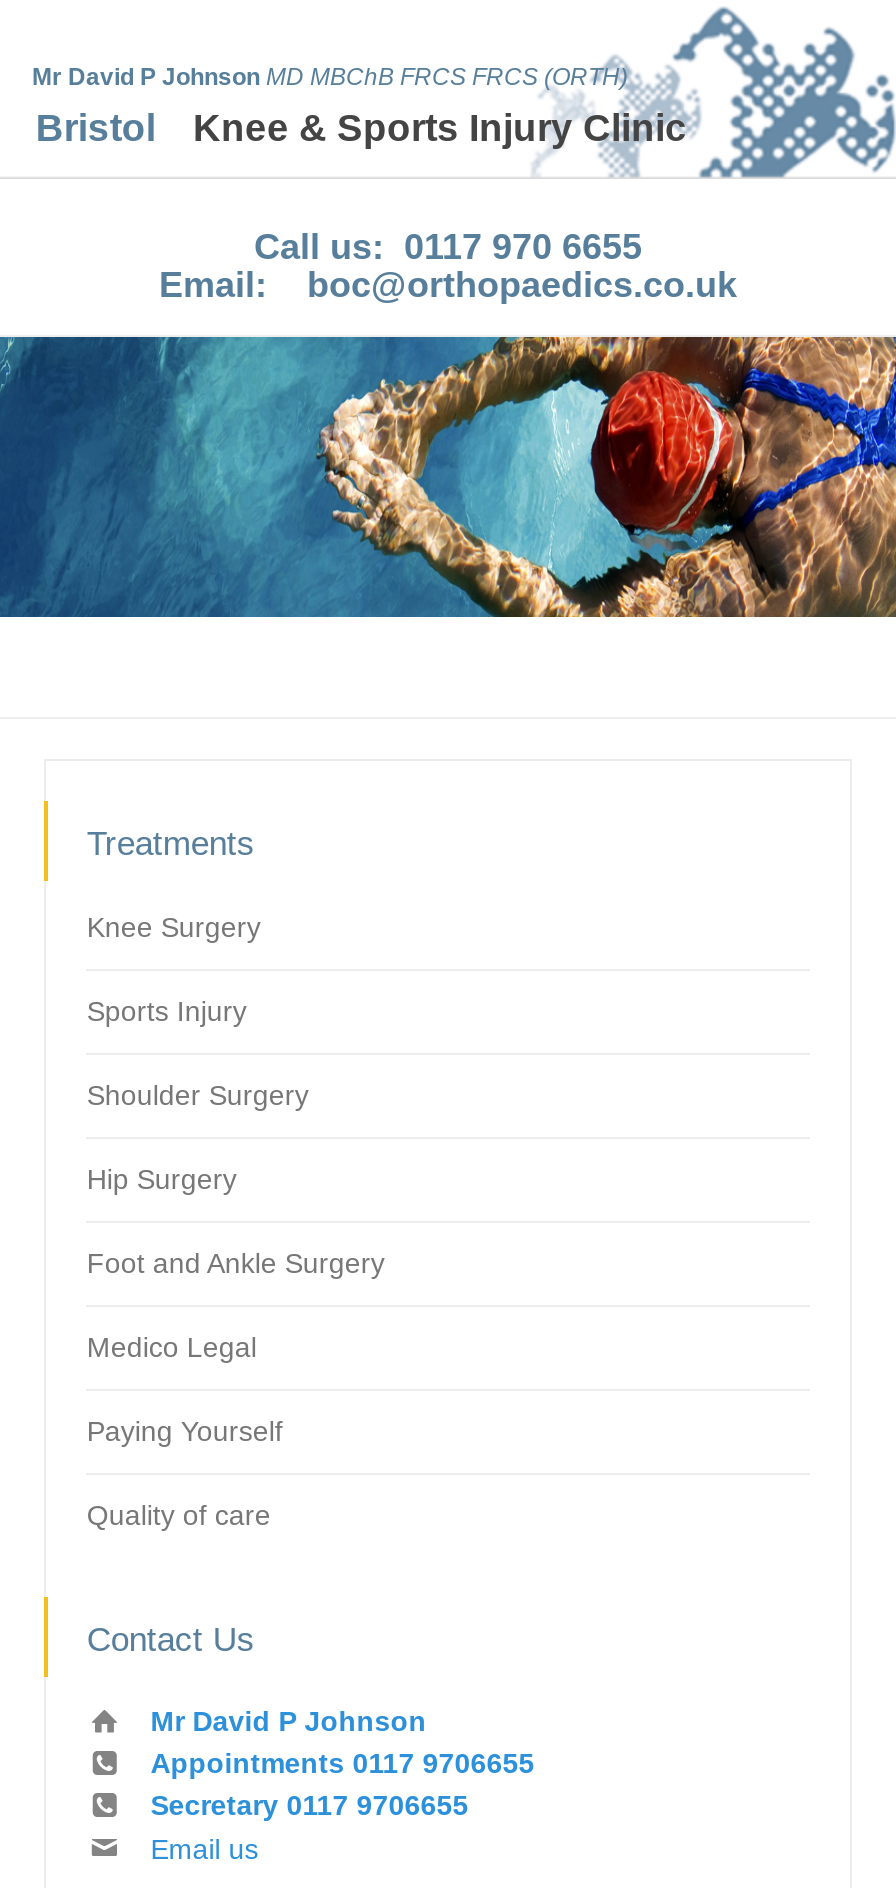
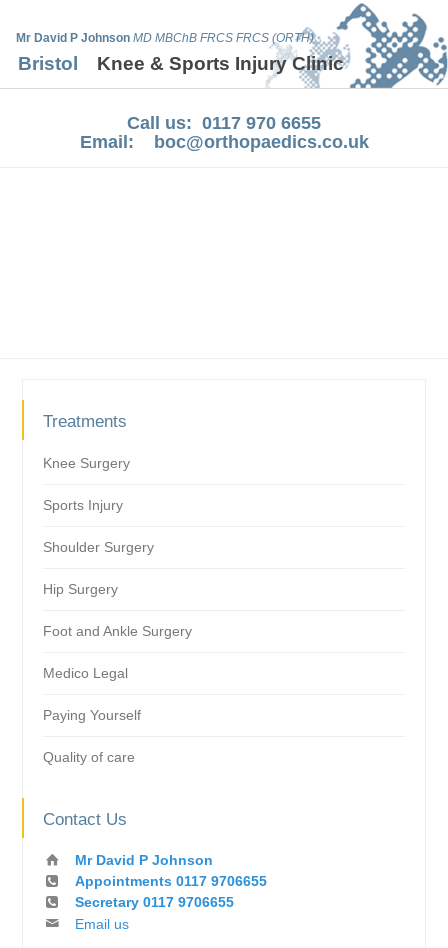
[6,335,890,619] [image] -> none

